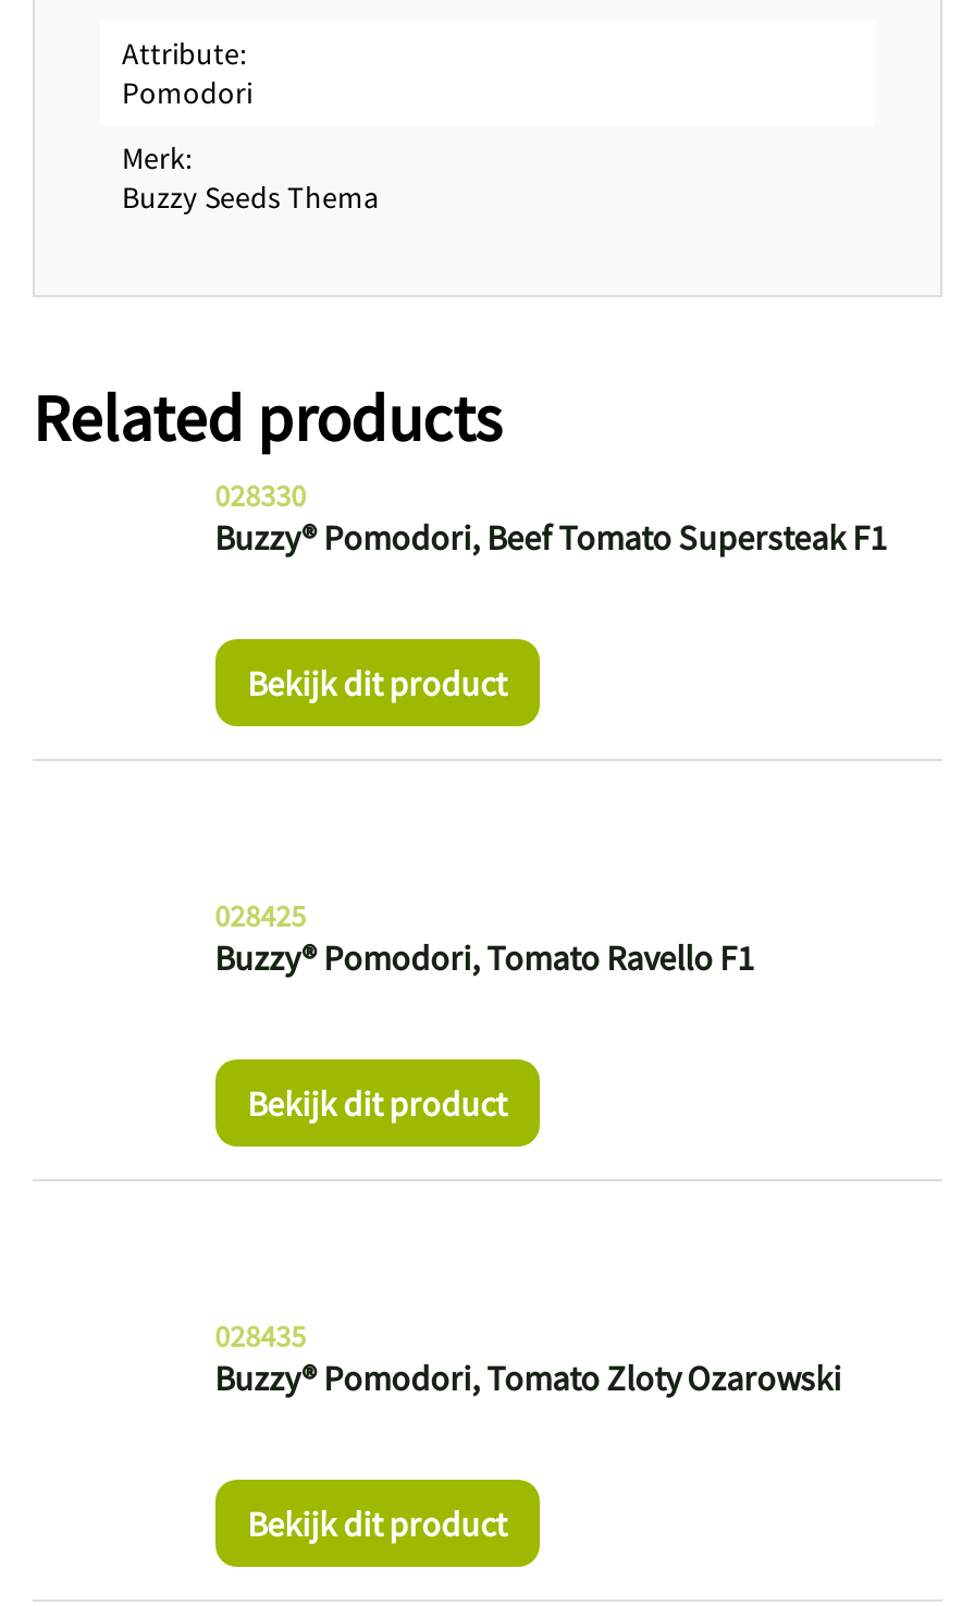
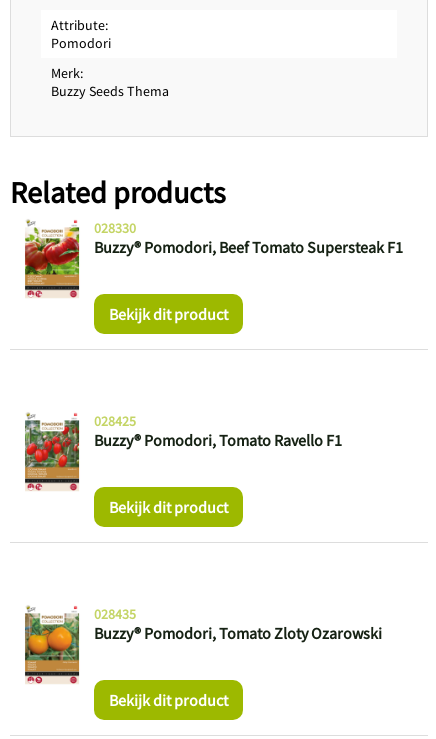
none -> [24,219,80,299] [image]
none -> [24,412,80,492] [image]
none -> [24,605,80,685] [image]

